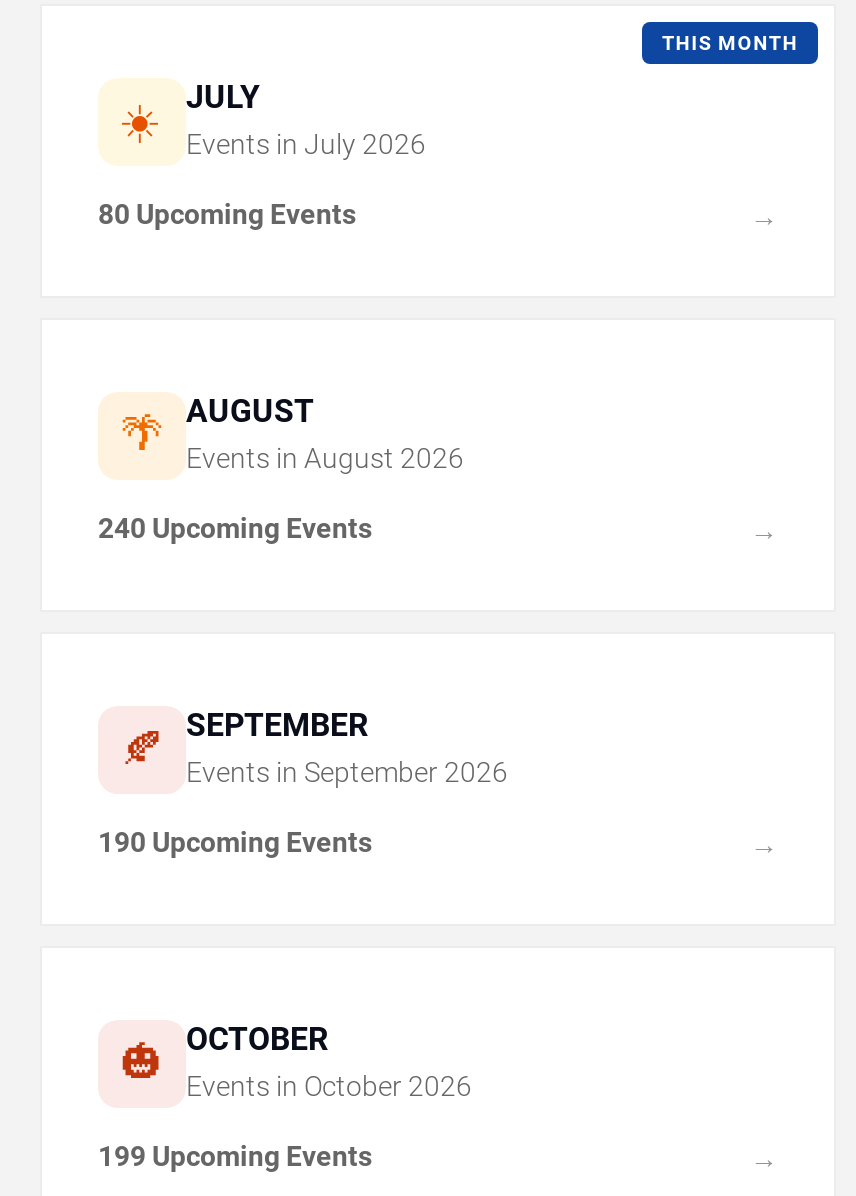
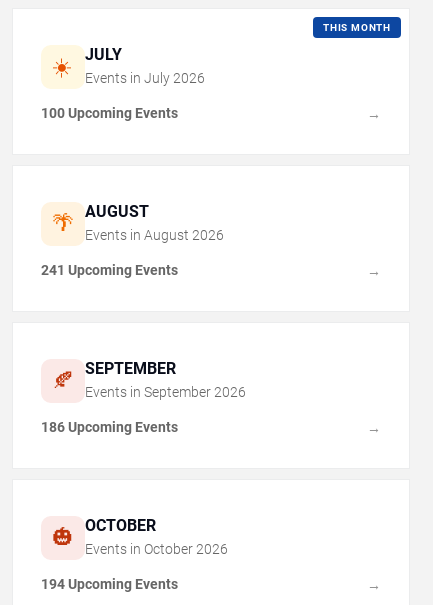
[98,199,356,231] 80 Upcoming Events -> [41,105,178,121] 100 Upcoming Events
[98,513,372,545] 240 Upcoming Events -> [41,262,178,278] 241 Upcoming Events
[98,827,372,859] 190 Upcoming Events -> [41,419,178,435] 186 Upcoming Events
[98,1141,372,1173] 199 Upcoming Events -> [41,576,178,592] 194 Upcoming Events

